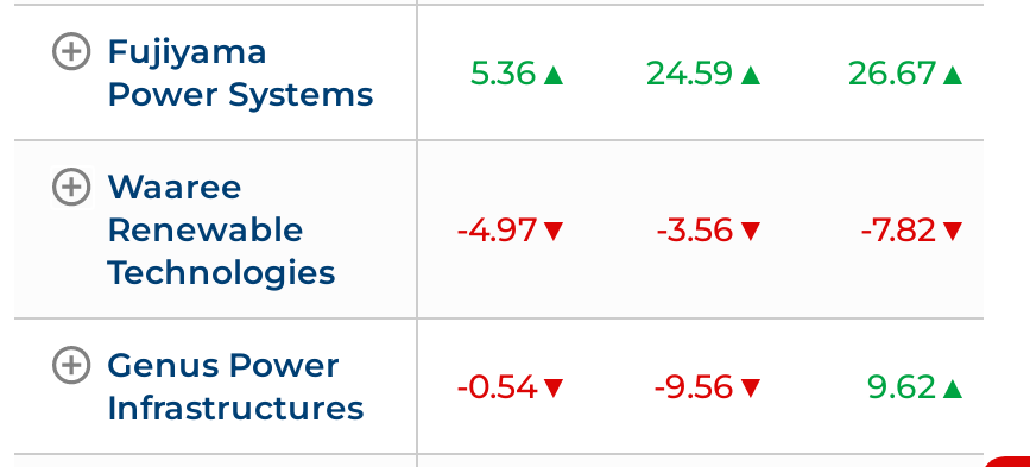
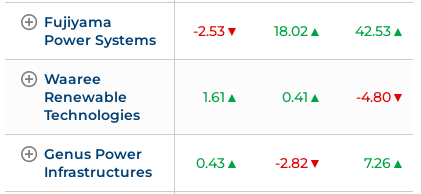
[470,51,537,93] 5.36 -> [193,22,225,40] -2.53
[646,51,734,93] 24.59 -> [274,22,308,40] 18.02
[848,51,936,93] 26.67 -> [355,22,391,40] 42.53
[456,207,537,250] -4.97 -> [203,88,225,106] 1.61
[656,207,734,250] -3.56 -> [282,88,308,106] 0.41
[860,207,936,250] -7.82 -> [356,88,391,106] -4.80
[456,364,537,407] -0.54 -> [196,154,225,172] 0.43
[653,364,734,407] -9.56 -> [275,154,308,172] -2.82
[867,364,936,407] 9.62 -> [364,154,391,172] 7.26

